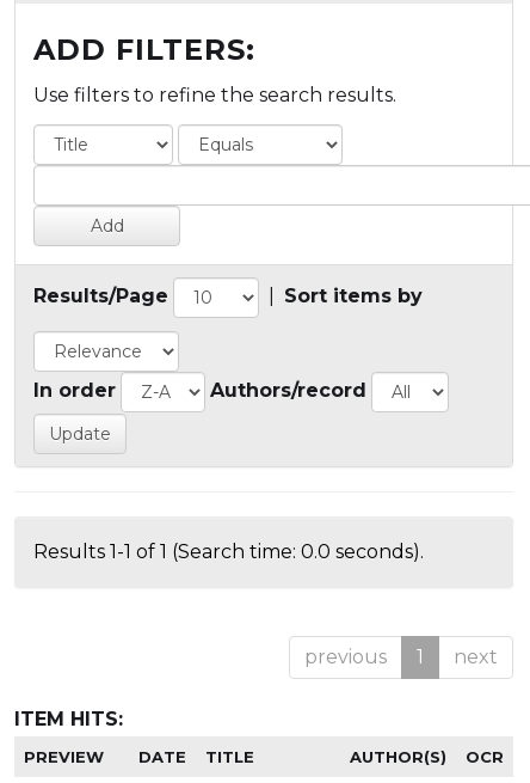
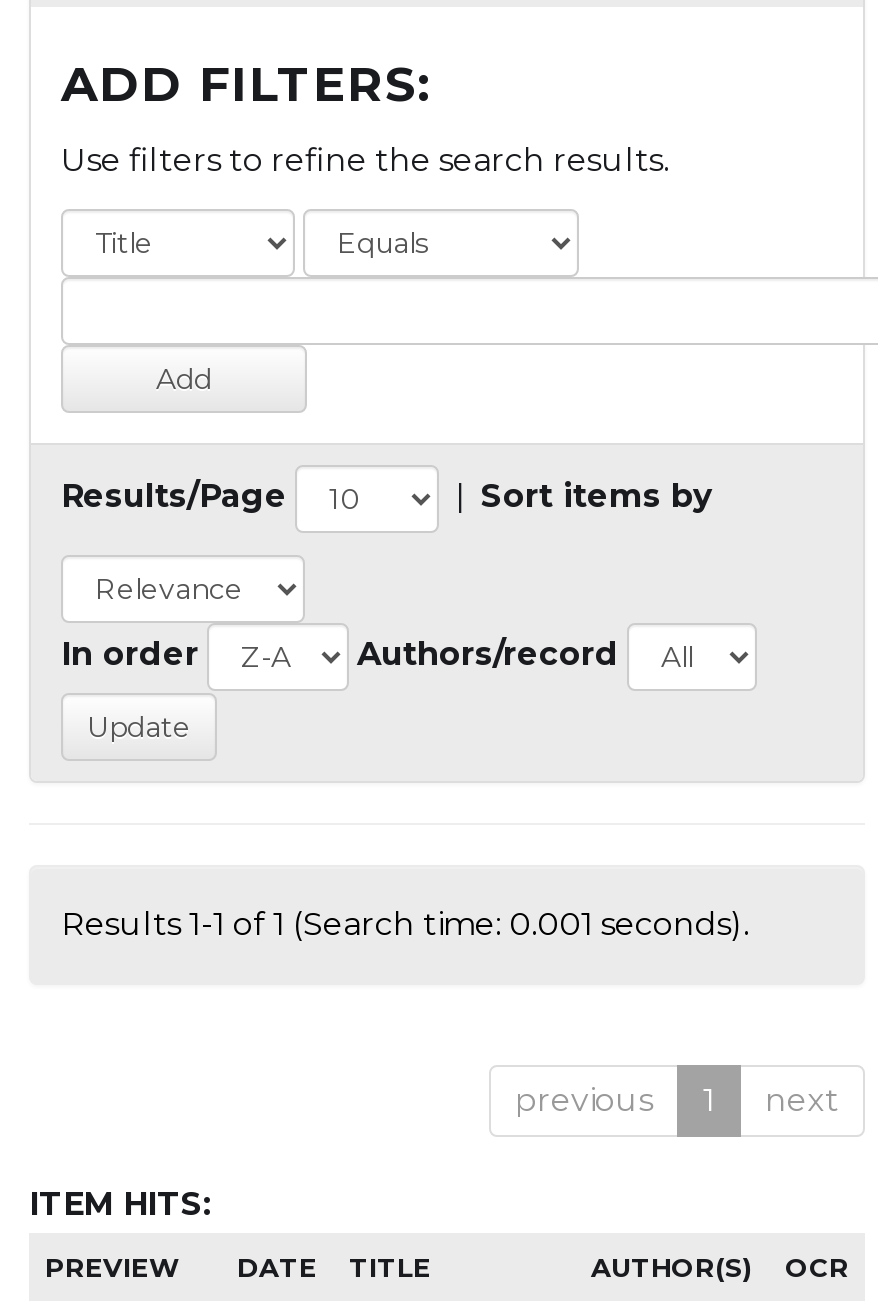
[33,541,424,564] Results 1-1 of 1 (Search time: 0.0 seconds). -> [61,906,749,944] Results 1-1 of 1 (Search time: 0.001 seconds).

